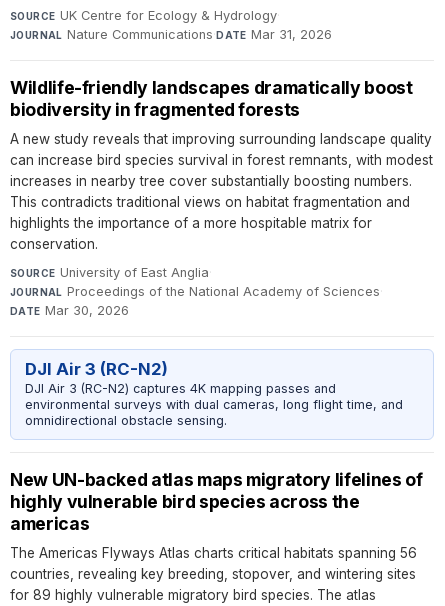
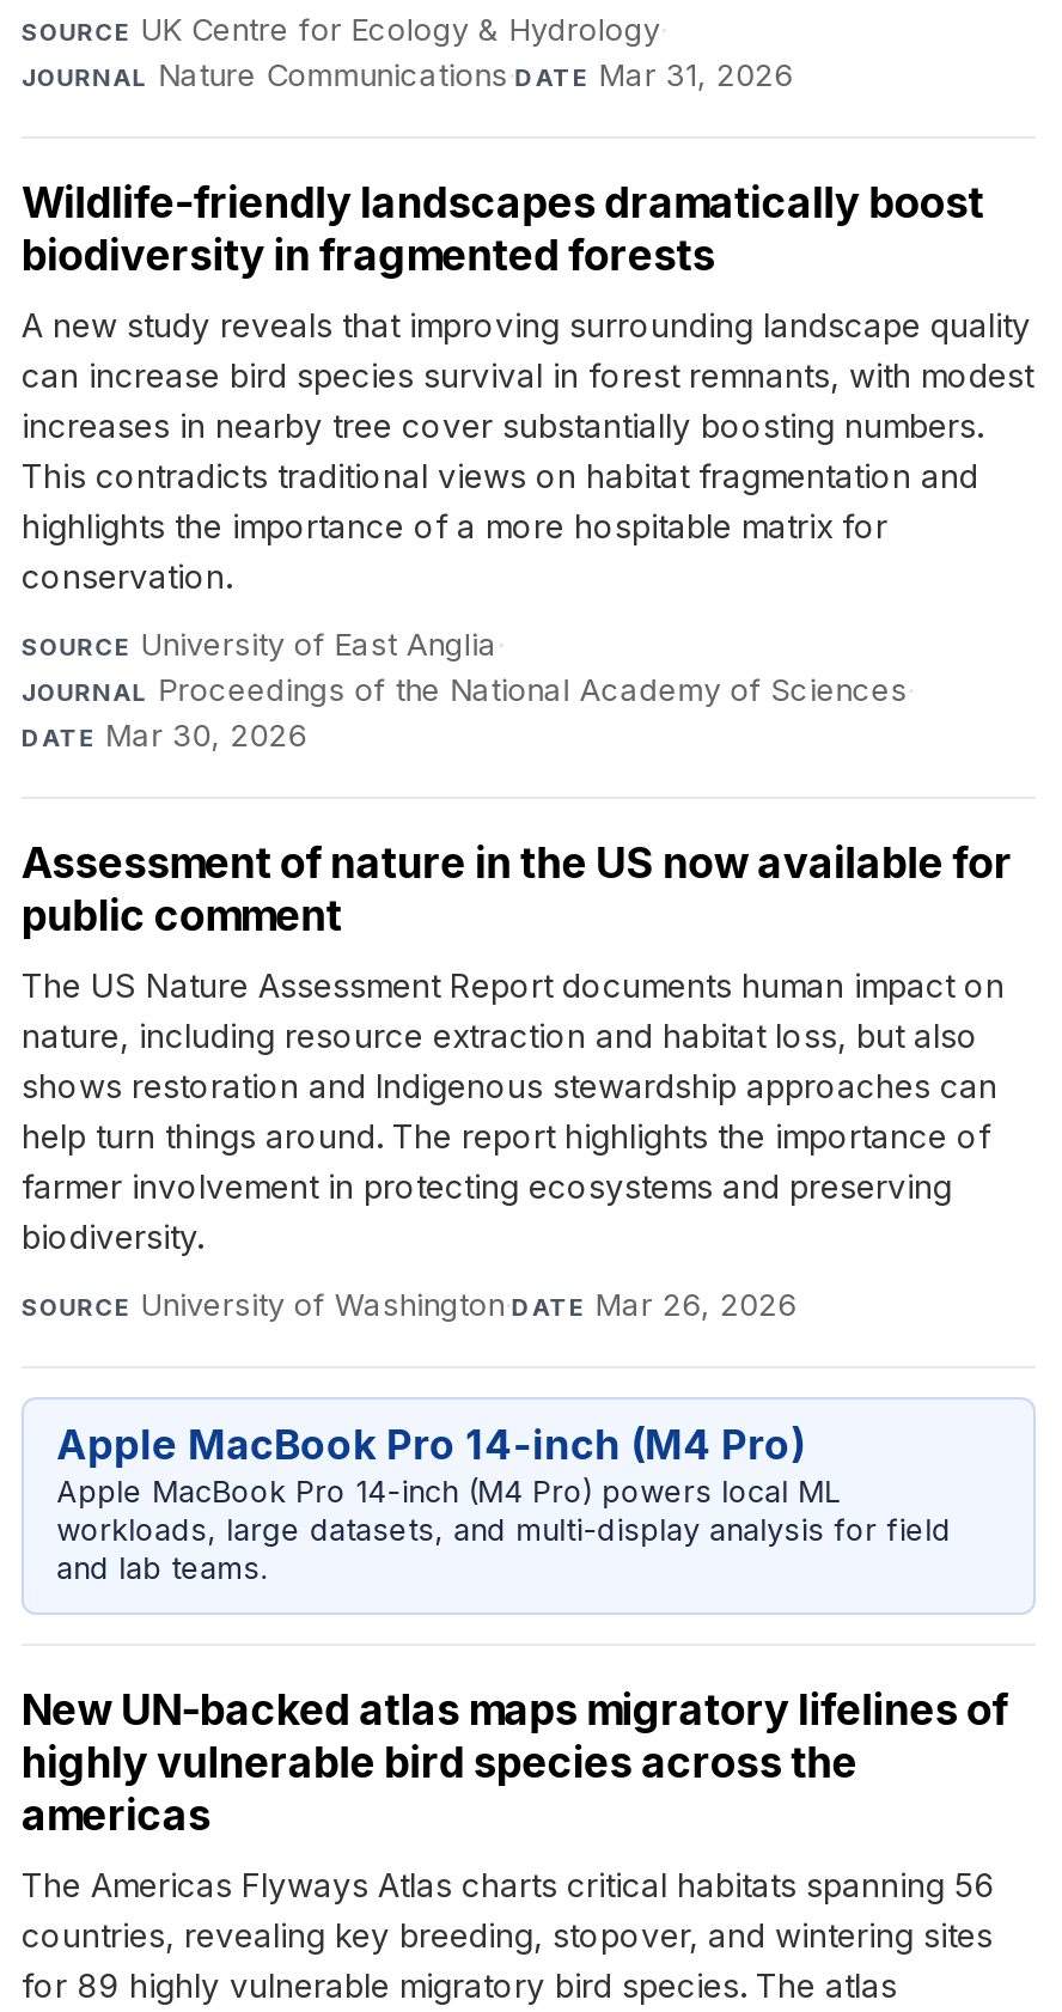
[25,359,403,428] DJI Air 3 (RC-N2) | DJI Air 3 (RC-N2) captures 4K mapping passes and | environmental surveys with dual cameras, long flight time, and | omnidirectional obstacle sensing. -> [22,838,1012,1587] Assessment of nature in the US now available for | public comment | The US Nature Assessment Report documents human impact on | nature, including resource extraction and habitat loss, but also | shows restoration and Indigenous stewardship approaches can | help turn things around. The report highlights the importance of | farmer involvement in protecting ecosystems and preserving | biodiversity. | SOURCE University of Washington · DATE Mar 26, 2026 | Apple MacBook Pro 14-inch (M4 Pro) | Apple MacBook Pro 14-inch (M4 Pro) powers local ML | workloads, large datasets, and multi-display analysis for field | and lab teams.

